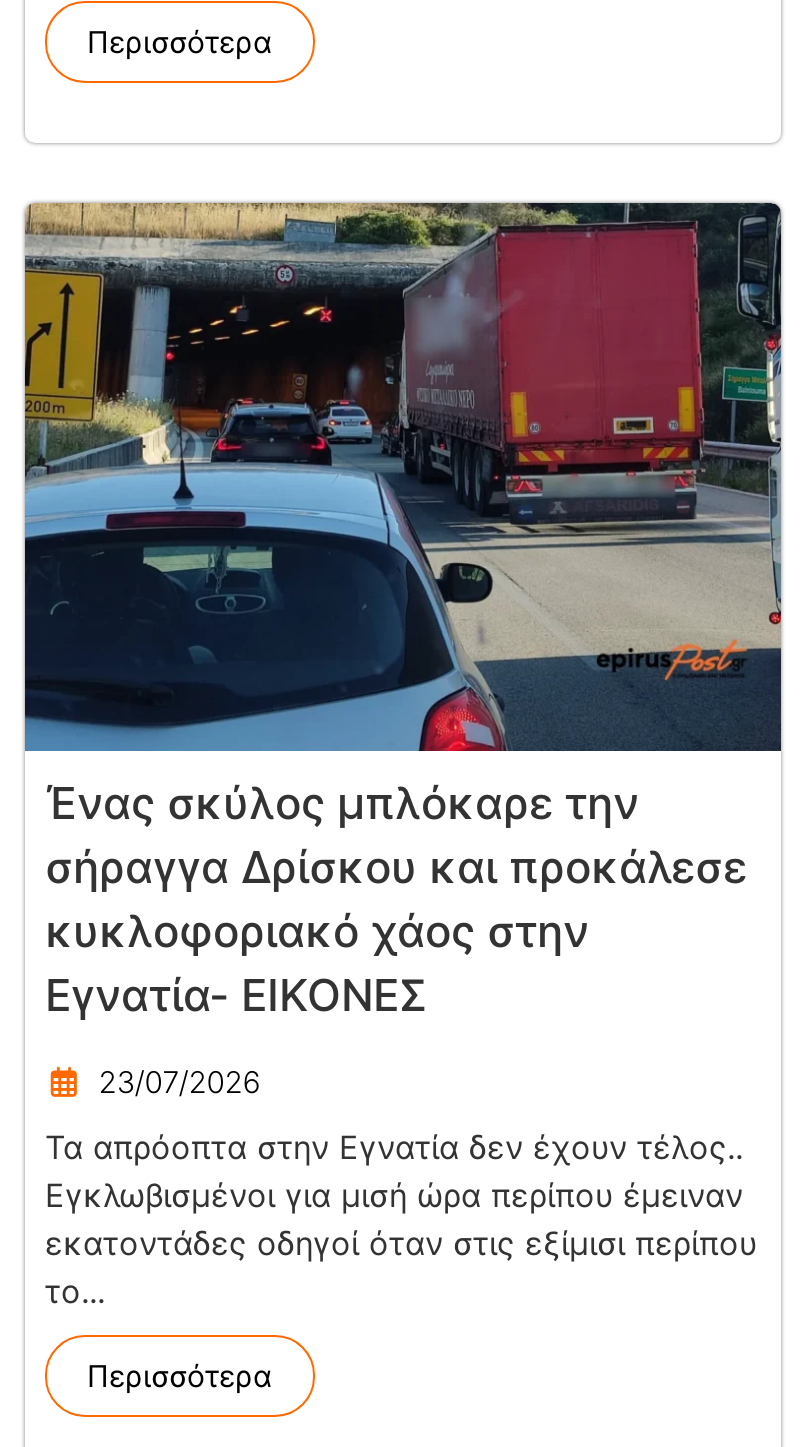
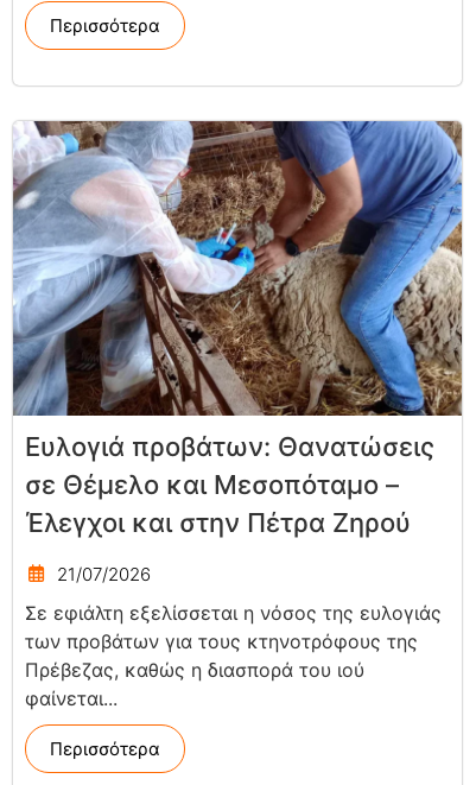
[23,200,783,1022] [image] | Ένας σκύλος μπλόκαρε την | σήραγγα Δρίσκου και προκάλεσε | κυκλοφοριακό χάος στην | Εγνατία- ΕΙΚΟΝΕΣ -> [12,120,463,538] [image] | Ευλογιά προβάτων: Θανατώσεις | σε Θέμελο και Μεσοπόταμο – | Έλεγχοι και στην Πέτρα Ζηρού
[99,1064,261,1102] 23/07/2026 -> [57,563,151,585] 21/07/2026
[45,1128,757,1312] Τα απρόοπτα στην Εγνατία δεν έχουν τέλος.. | Εγκλωβισμένοι για μισή ώρα περίπου έμειναν | εκατοντάδες οδηγοί όταν στις εξίμισι περίπου | το... -> [25,601,442,710] Σε εφιάλτη εξελίσσεται η νόσος της ευλογιάς | των προβάτων για τους κτηνοτρόφους της | Πρέβεζας, καθώς η διασπορά του ιού | φαίνεται...

